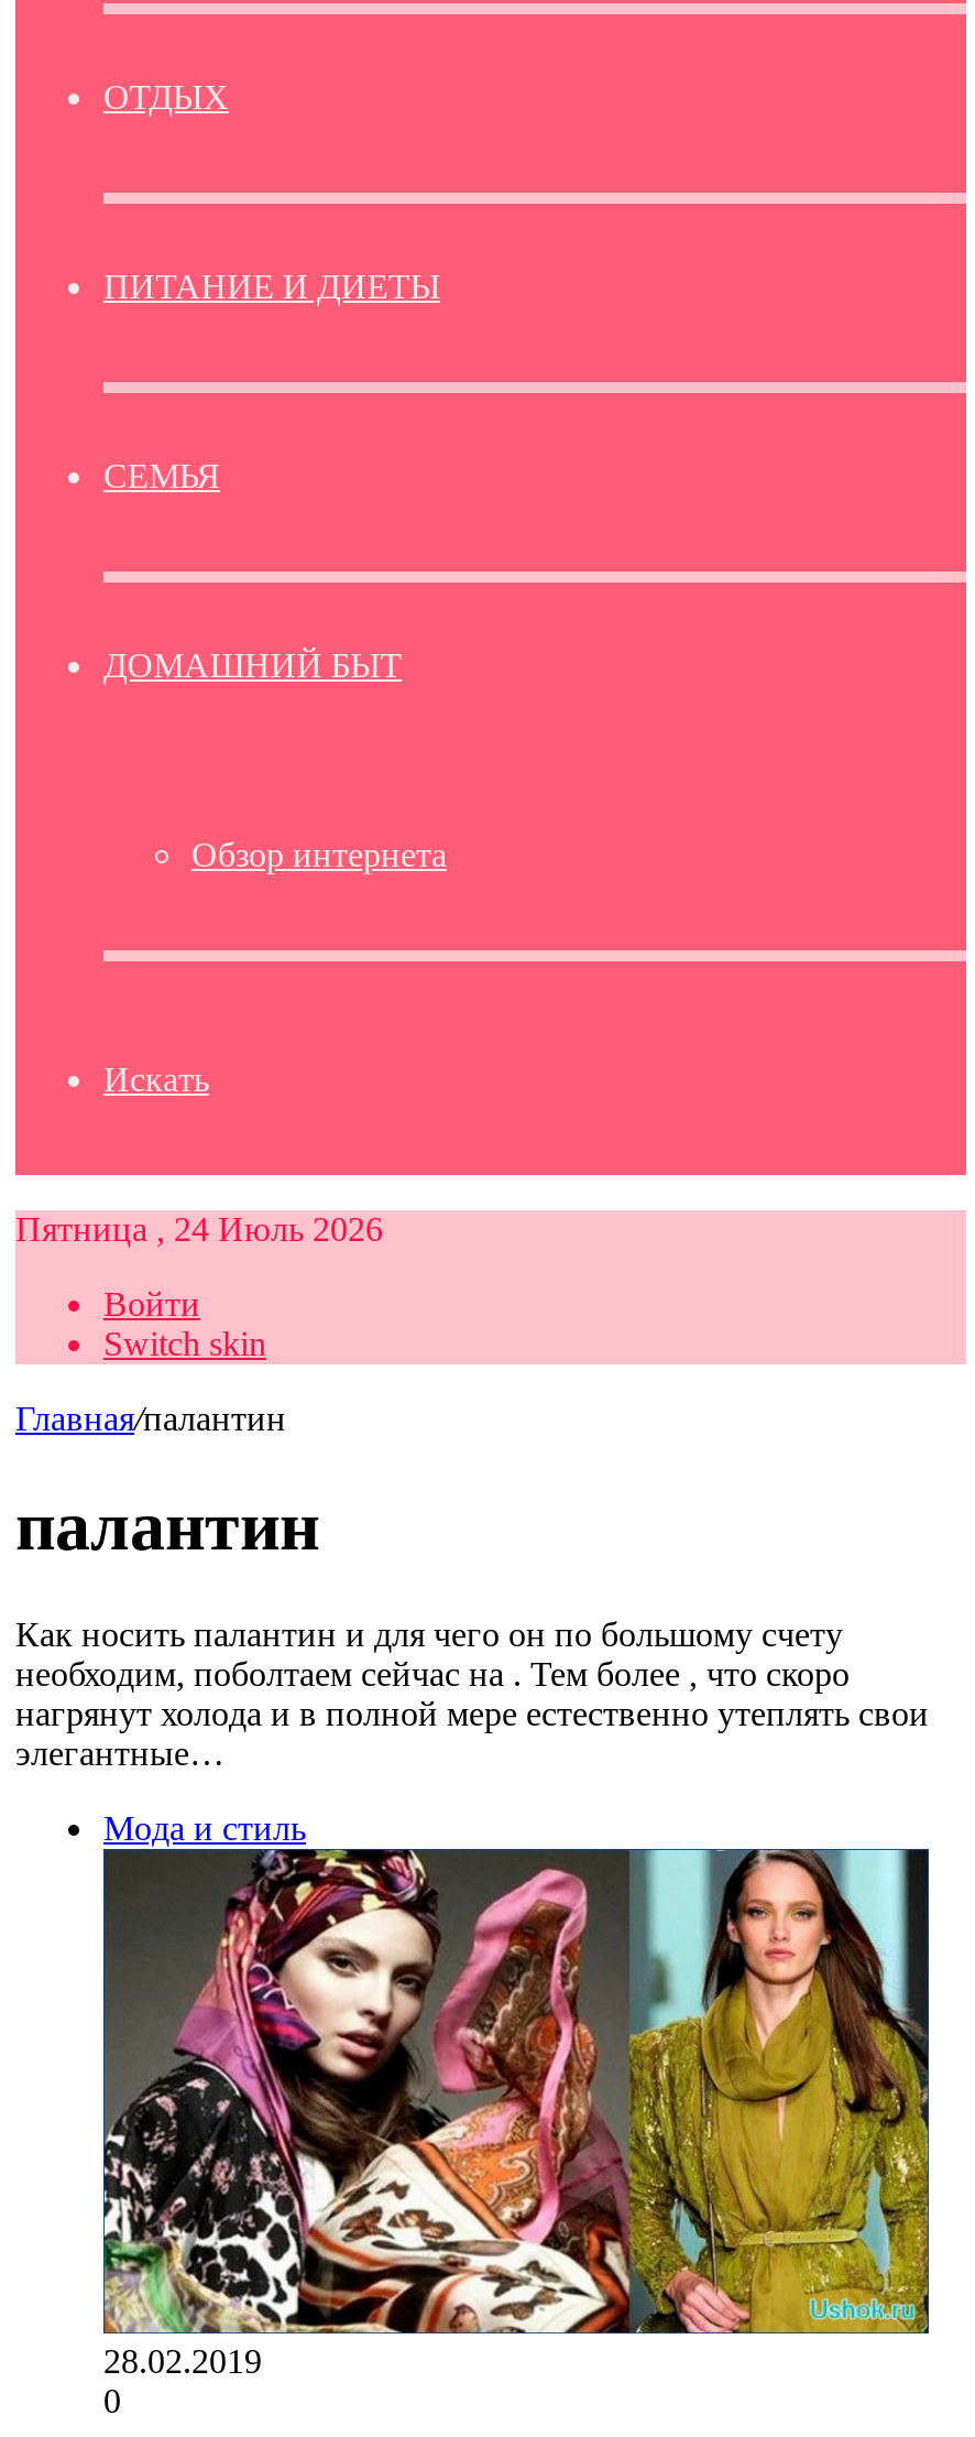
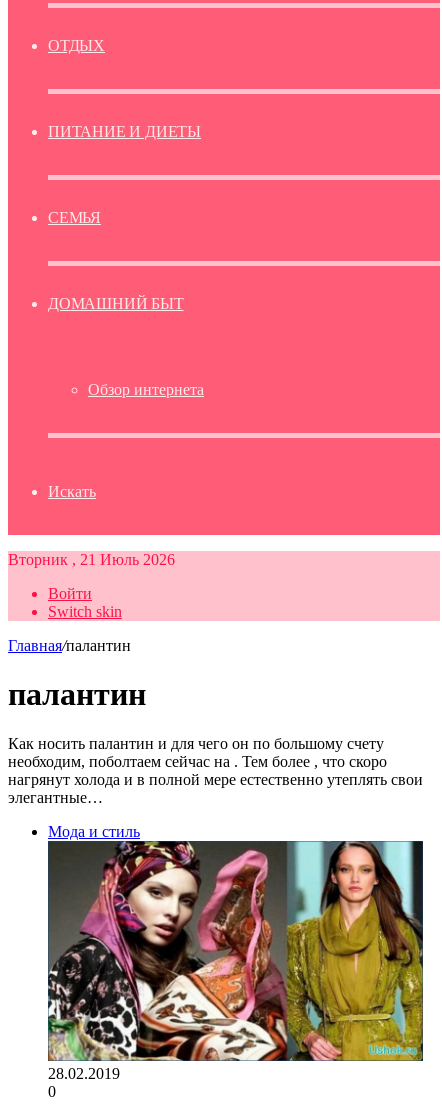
[15,1210,383,1248] Пятница , 24 Июль 2026 -> [8,551,175,568] Вторник , 21 Июль 2026

